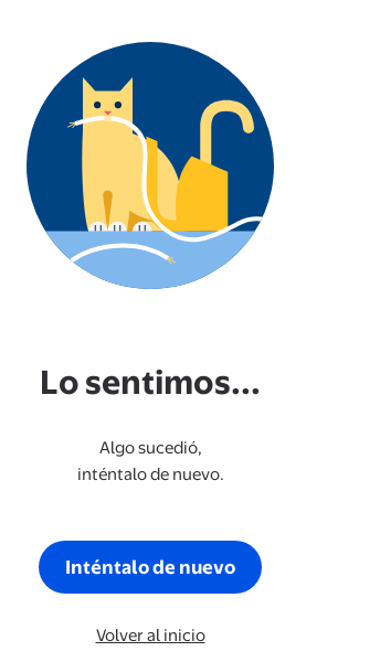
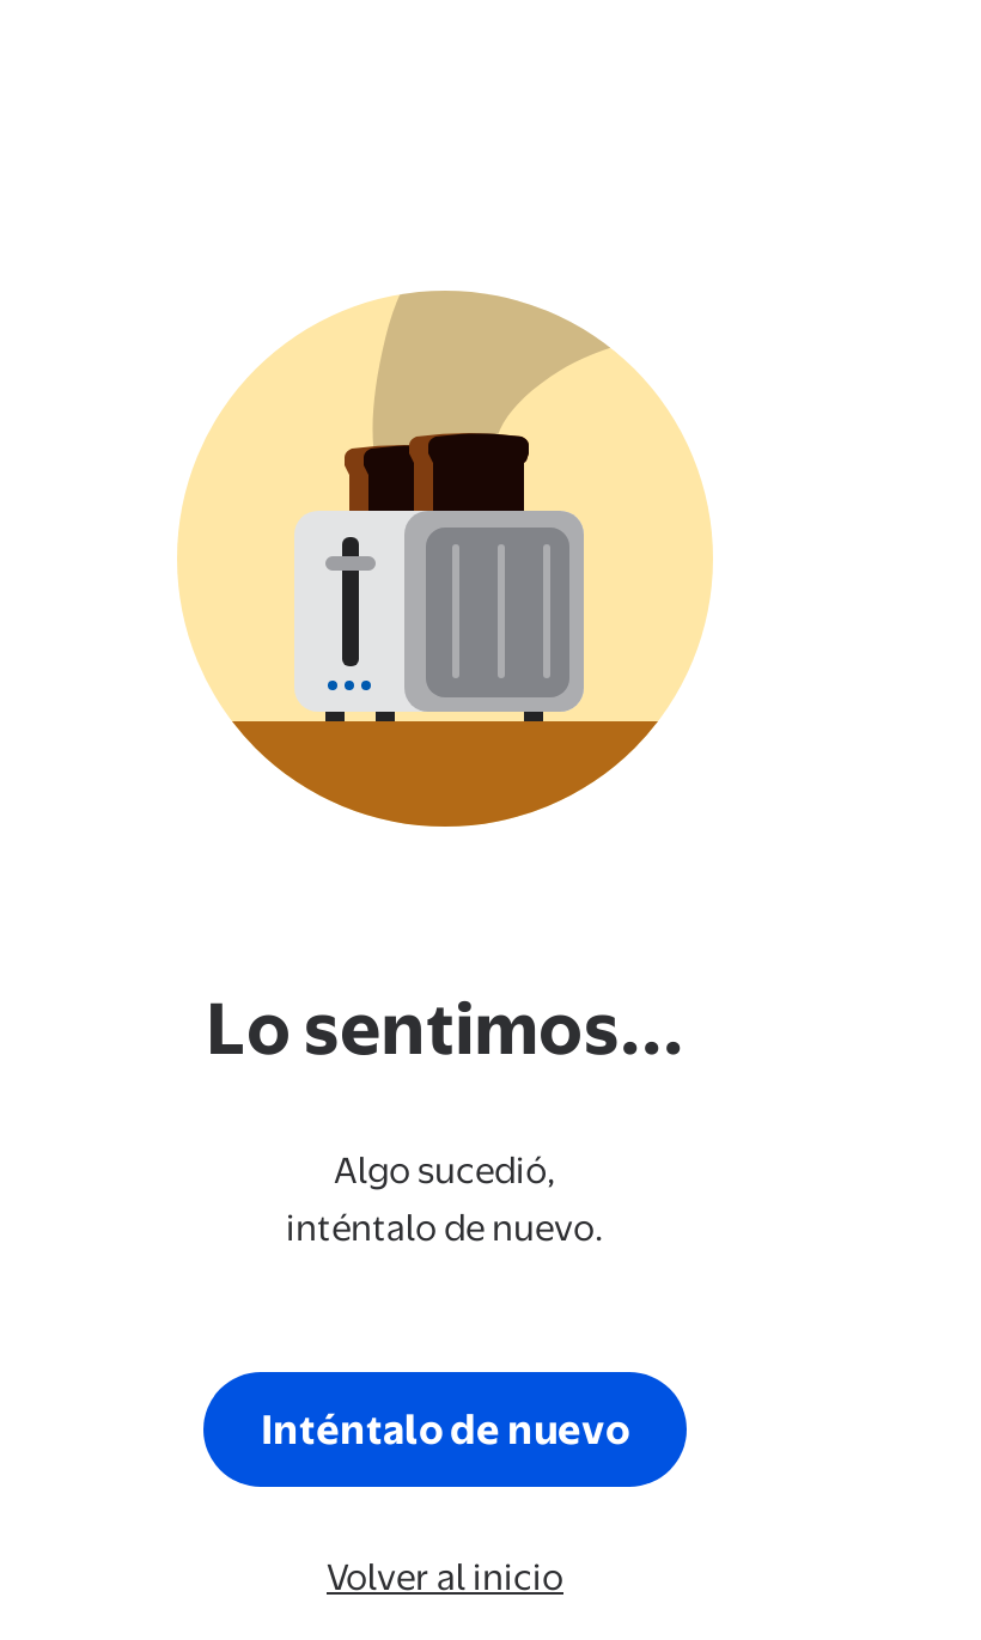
[25,41,275,290] [image] -> [177,291,713,829] [image]

